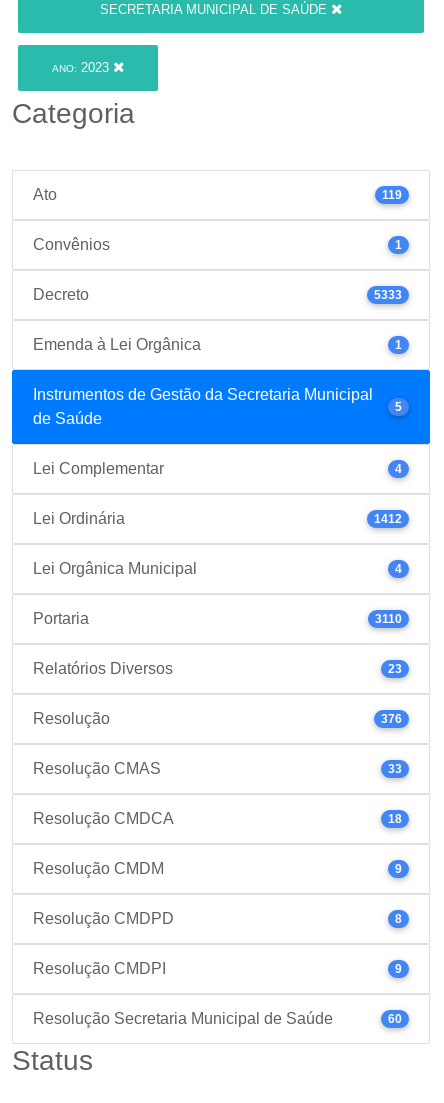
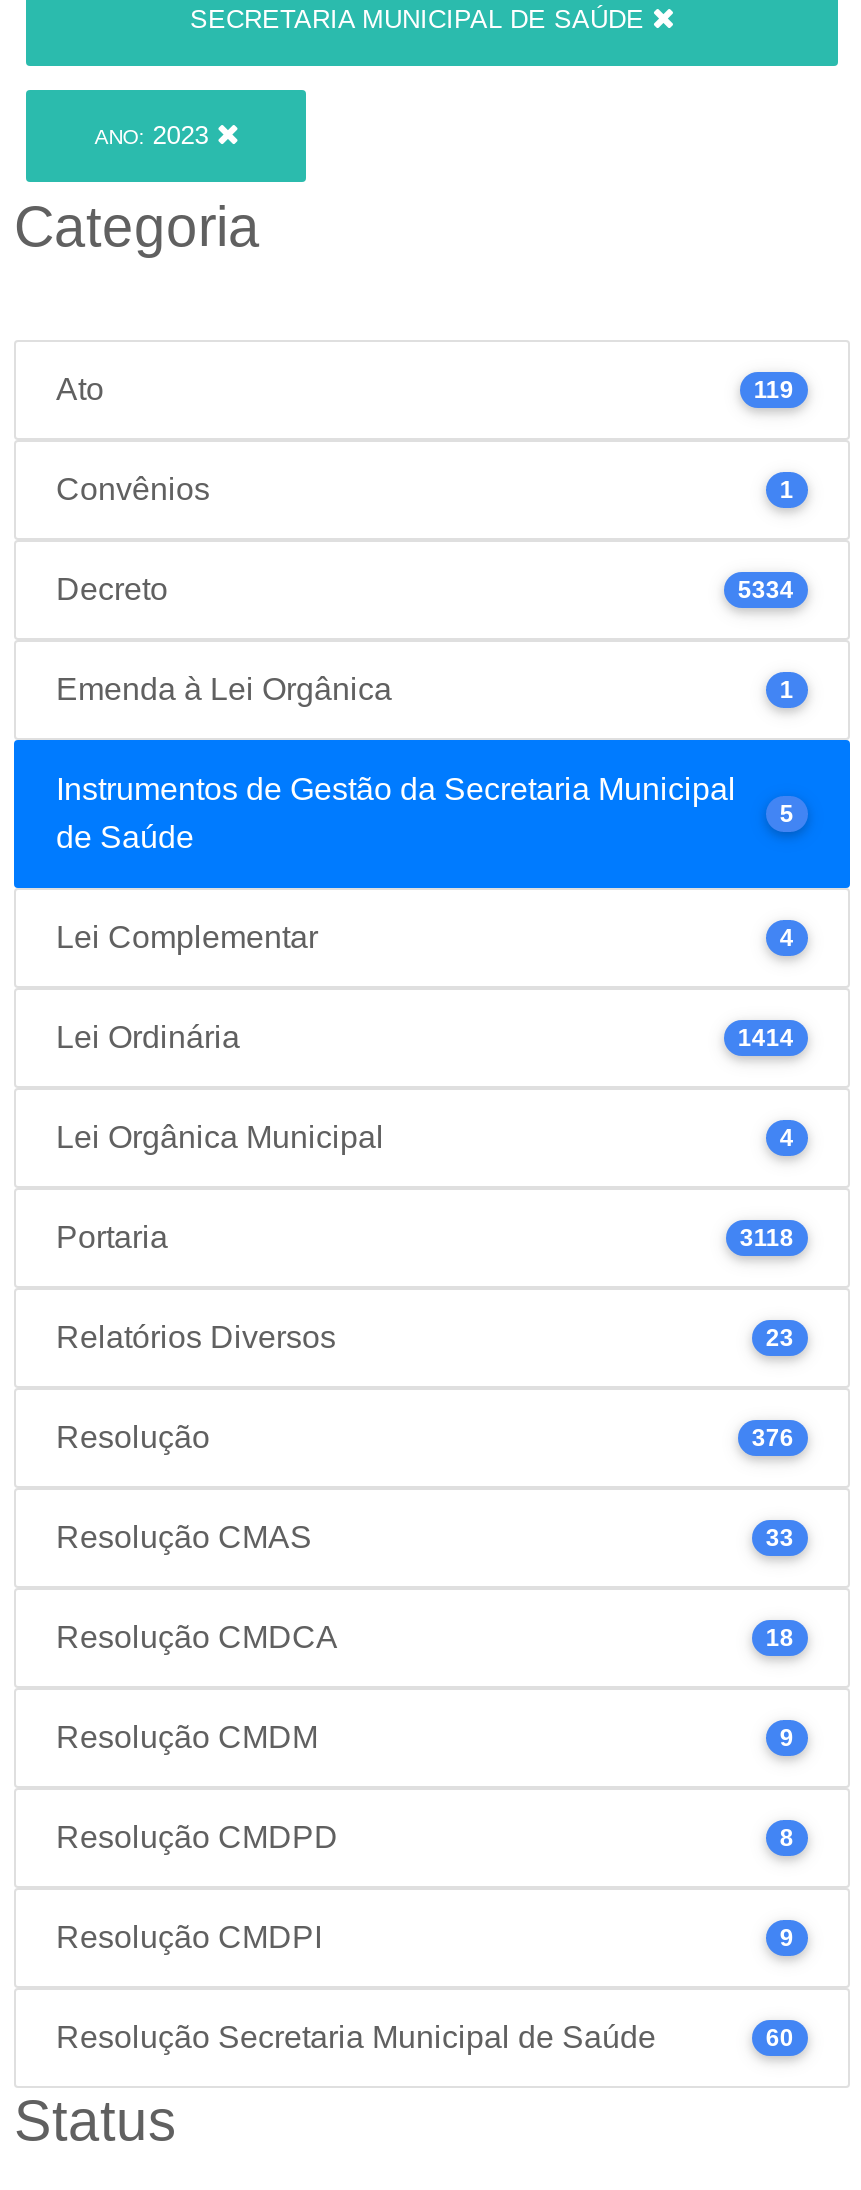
[374,288,402,302] 5333 -> [738,575,794,603] 5334
[374,512,402,526] 1412 -> [738,1023,794,1051] 1414
[375,612,402,626] 3110 -> [740,1223,794,1251] 3118

